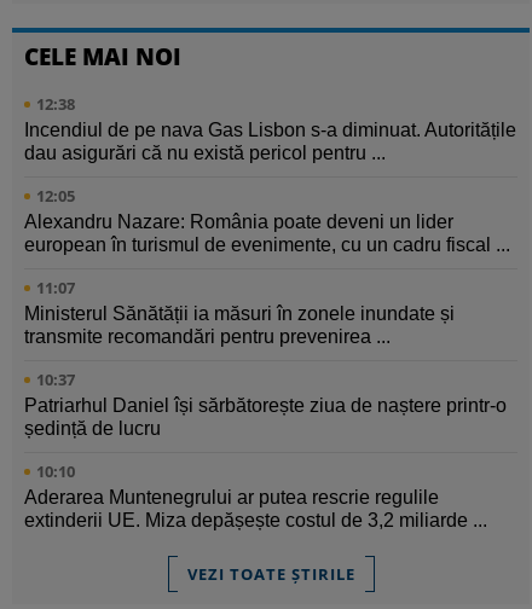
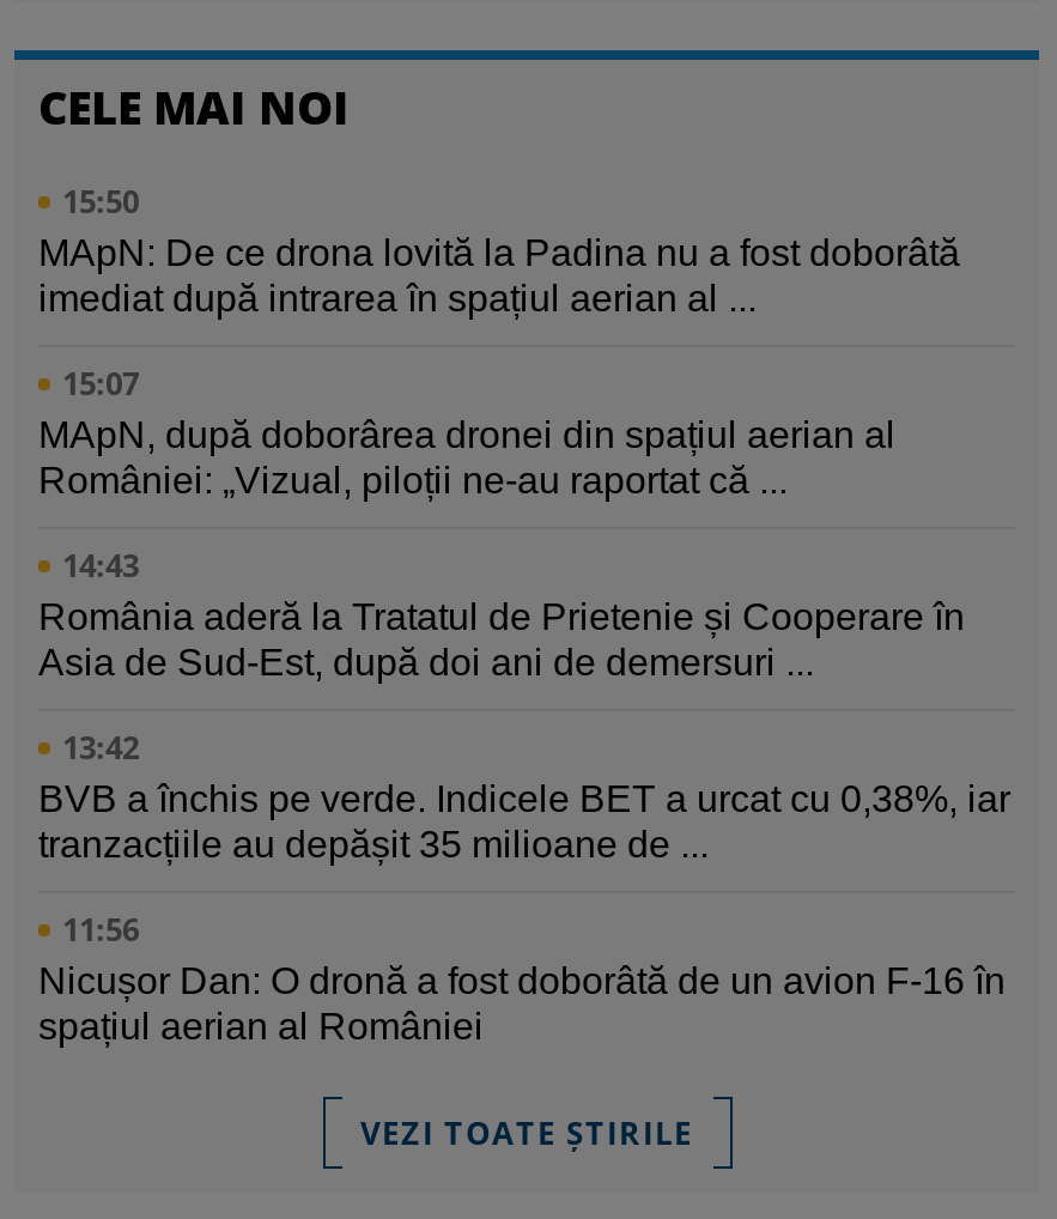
[24,93,516,163] 12:38 | Incendiul de pe nava Gas Lisbon s-a diminuat. Autoritățile | dau asigurări că nu există pericol pentru ... -> [38,179,960,318] 15:50 | MApN: De ce drona lovită la Padina nu a fost doborâtă | imediat după intrarea în spațiul aerian al ...
[24,185,510,255] 12:05 | Alexandru Nazare: România poate deveni un lider | european în turismul de evenimente, cu un cadru fiscal ... -> [38,361,895,500] 15:07 | MApN, după doborârea dronei din spațiul aerian al | României: „Vizual, piloții ne-au raportat că ...
[24,276,455,347] 11:07 | Ministerul Sănătății ia măsuri în zonele inundate și | transmite recomandări pentru prevenirea ... -> [38,543,965,682] 14:43 | România aderă la Tratatul de Prietenie și Cooperare în | Asia de Sud-Est, după doi ani de demersuri ...
[24,368,507,438] 10:37 | Patriarhul Daniel își sărbătorește ziua de naștere printr-o | ședință de lucru -> [38,725,1010,864] 13:42 | BVB a închis pe verde. Indicele BET a urcat cu 0,38%, iar | tranzacțiile au depășit 35 milioane de ...
[24,460,487,530] 10:10 | Aderarea Muntenegrului ar putea rescrie regulile | extinderii UE. Miza depășește costul de 3,2 miliarde ... -> [38,907,1006,1046] 11:56 | Nicușor Dan: O dronă a fost doborâtă de un avion F-16 în | spațiul aerian al României

